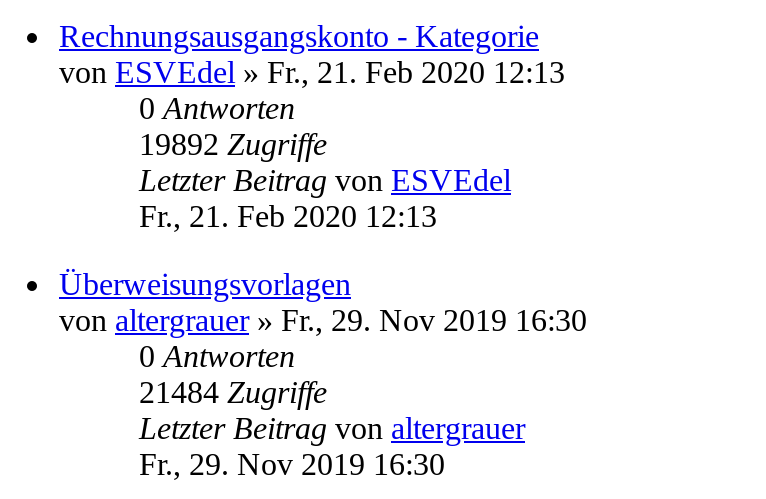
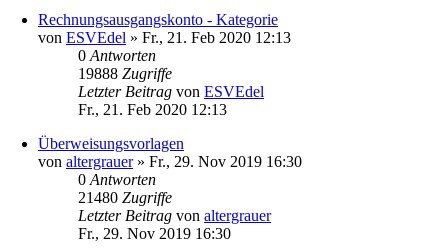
[139,127,327,161] 19892 Zugriffe -> [78,65,172,82] 19888 Zugriffe
[139,375,327,409] 21484 Zugriffe -> [78,189,172,206] 21480 Zugriffe

